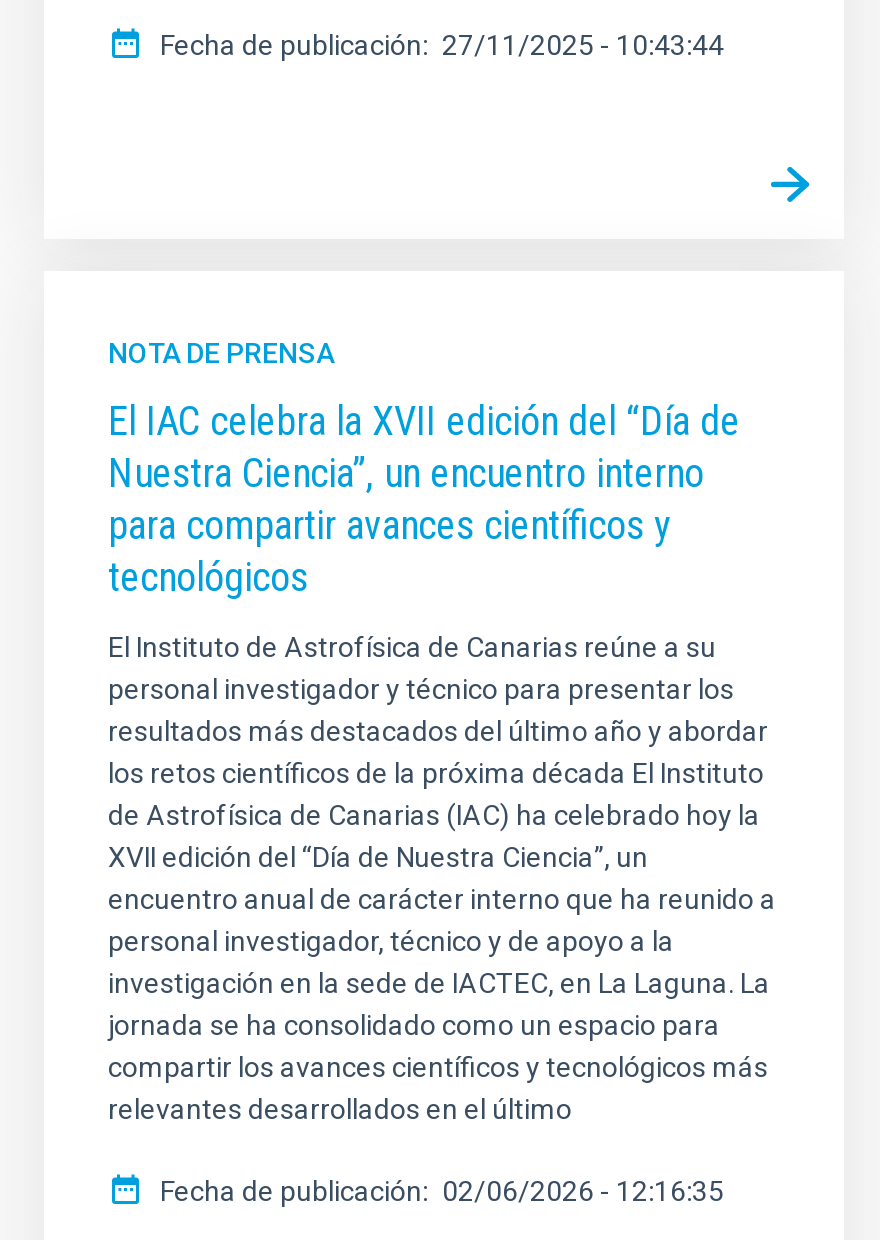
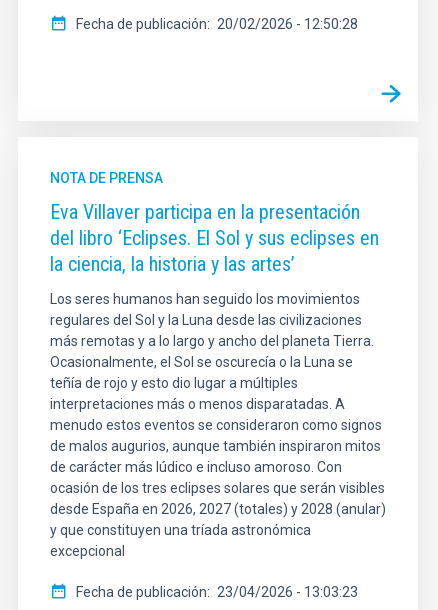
[160,28,724,60] Fecha de publicación 27/11/2025 - 10:43:44 -> [76,16,358,32] Fecha de publicación 20/02/2026 - 12:50:28
[108,396,740,600] El IAC celebra la XVII edición del “Día de | Nuestra Ciencia”, un encuentro interno | para compartir avances científicos y | tecnológicos -> [50,200,379,276] Eva Villaver participa en la presentación | del libro ‘Eclipses. El Sol y sus eclipses en | la ciencia, la historia y las artes’
[108,630,776,1124] El Instituto de Astrofísica de Canarias reúne a su | personal investigador y técnico para presentar los | resultados más destacados del último año y abordar | los retos científicos de la próxima década El Instituto | de Astrofísica de Canarias (IAC) ha celebrado hoy la | XVII edición del “Día de Nuestra Ciencia”, un | encuentro anual de carácter interno que ha reunido a | personal investigador, técnico y de apoyo a la | investigación en la sede de IACTEC, en La Laguna. La | jornada se ha consolidado como un espacio para | compartir los avances científicos y tecnológicos más | relevantes desarrollados en el último -> [50,291,386,559] Los seres humanos han seguido los movimientos | regulares del Sol y la Luna desde las civilizaciones | más remotas y a lo largo y ancho del planeta Tierra. | Ocasionalmente, el Sol se oscurecía o la Luna se | teñía de rojo y esto dio lugar a múltiples | interpretaciones más o menos disparatadas. A | menudo estos eventos se consideraron como signos | de malos augurios, aunque también inspiraron mitos | de carácter más lúdico e incluso amoroso. Con | ocasión de los tres eclipses solares que serán visibles | desde España en 2026, 2027 (totales) y 2028 (anular) | y que constituyen una tríada astronómica | excepcional
[160,1174,724,1206] Fecha de publicación 02/06/2026 - 12:16:35 -> [76,584,358,600] Fecha de publicación 23/04/2026 - 13:03:23

